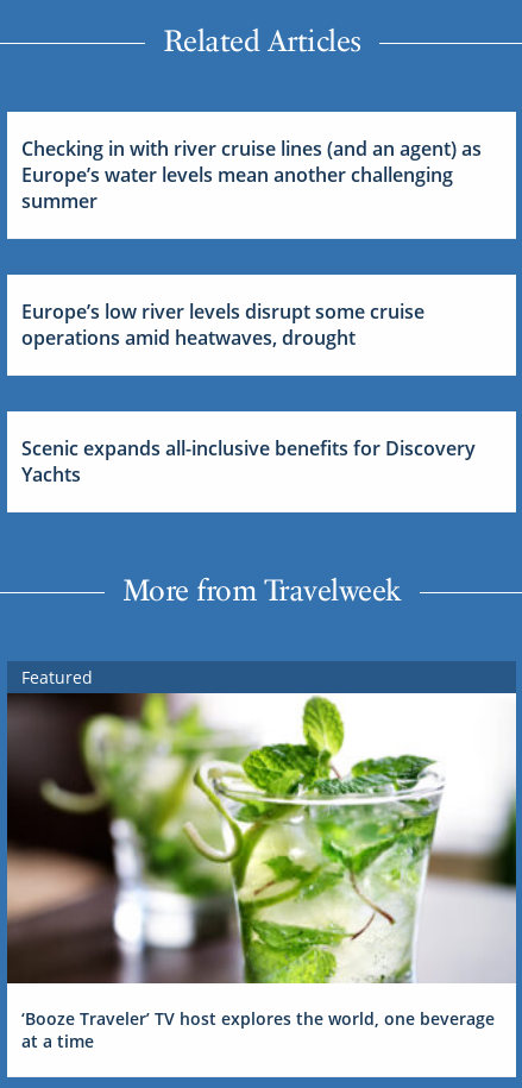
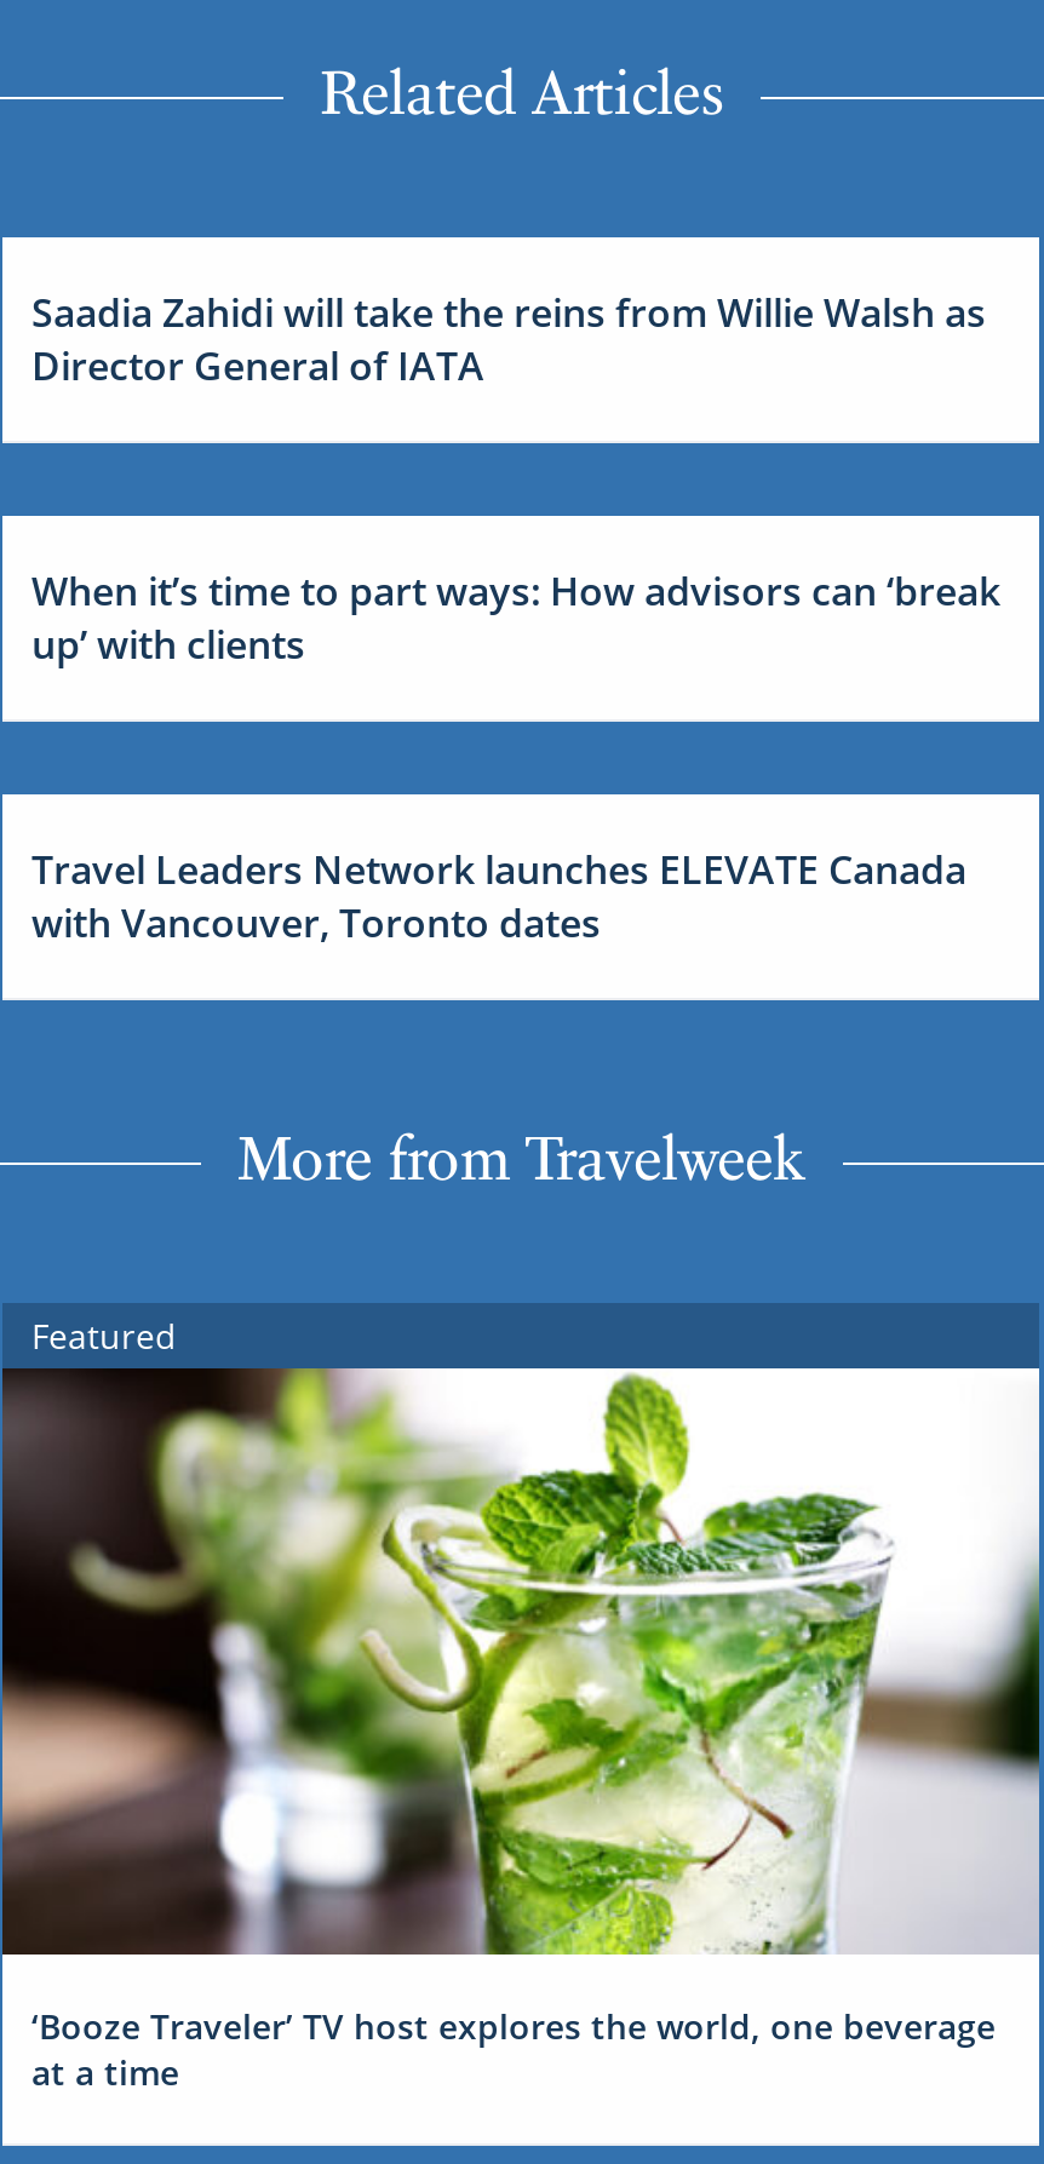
[21,135,482,214] Checking in with river cruise lines (and an agent) as | Europe’s water levels mean another challenging | summer -> [31,286,986,392] Saadia Zahidi will take the reins from Willie Walsh as | Director General of IATA
[21,298,424,351] Europe’s low river levels disrupt some cruise | operations amid heatwaves, drought -> [31,564,1000,671] When it’s time to part ways: How advisors can ‘break | up’ with clients
[21,435,476,487] Scenic expands all-inclusive benefits for Discovery | Yachts -> [31,843,966,949] Travel Leaders Network launches ELEVATE Canada | with Vancouver, Toronto dates

